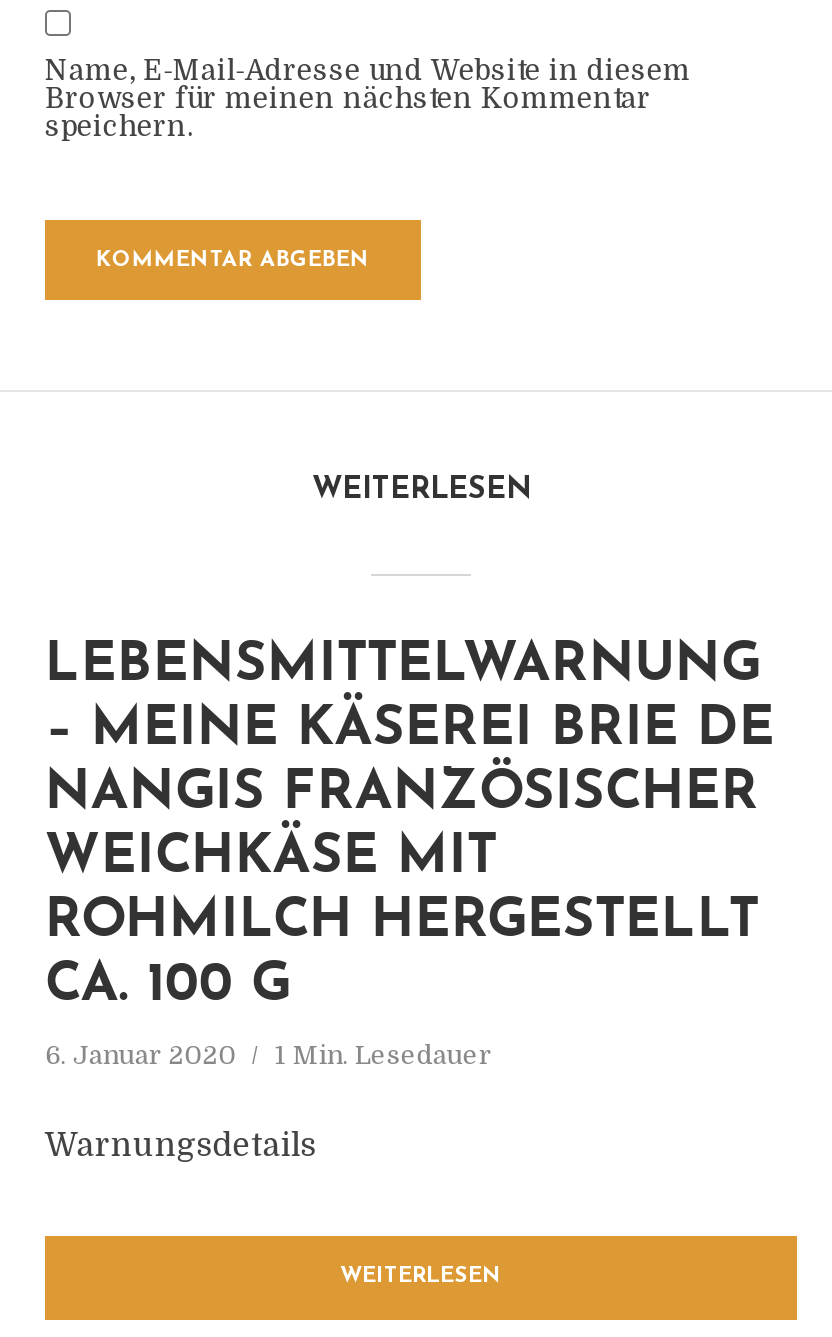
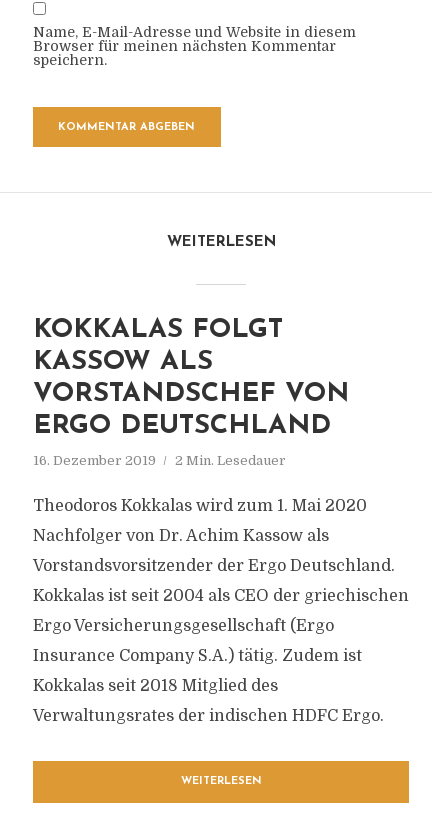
[45,640,775,1164] LEBENSMITTELWARNUNG | – MEINE KÄSEREI BRIE DE | NANGIS FRANZÖSISCHER | WEICHKÄSE MIT | ROHMILCH HERGESTELLT | CA. 100 G | 6. Januar 2020 | 1 Min. Lesedauer | Warnungsdetails -> [33,317,409,725] KOKKALAS FOLGT | KASSOW ALS | VORSTANDSCHEF VON | ERGO DEUTSCHLAND | 16. Dezember 2019 | 2 Min. Lesedauer | Theodoros Kokkalas wird zum 1. Mai 2020 | Nachfolger von Dr. Achim Kassow als | Vorstandsvorsitzender der Ergo Deutschland. | Kokkalas ist seit 2004 als CEO der griechischen | Ergo Versicherungsgesellschaft (Ergo | Insurance Company S.A.) tätig. Zudem ist | Kokkalas seit 2018 Mitglied des | Verwaltungsrates der indischen HDFC Ergo.

